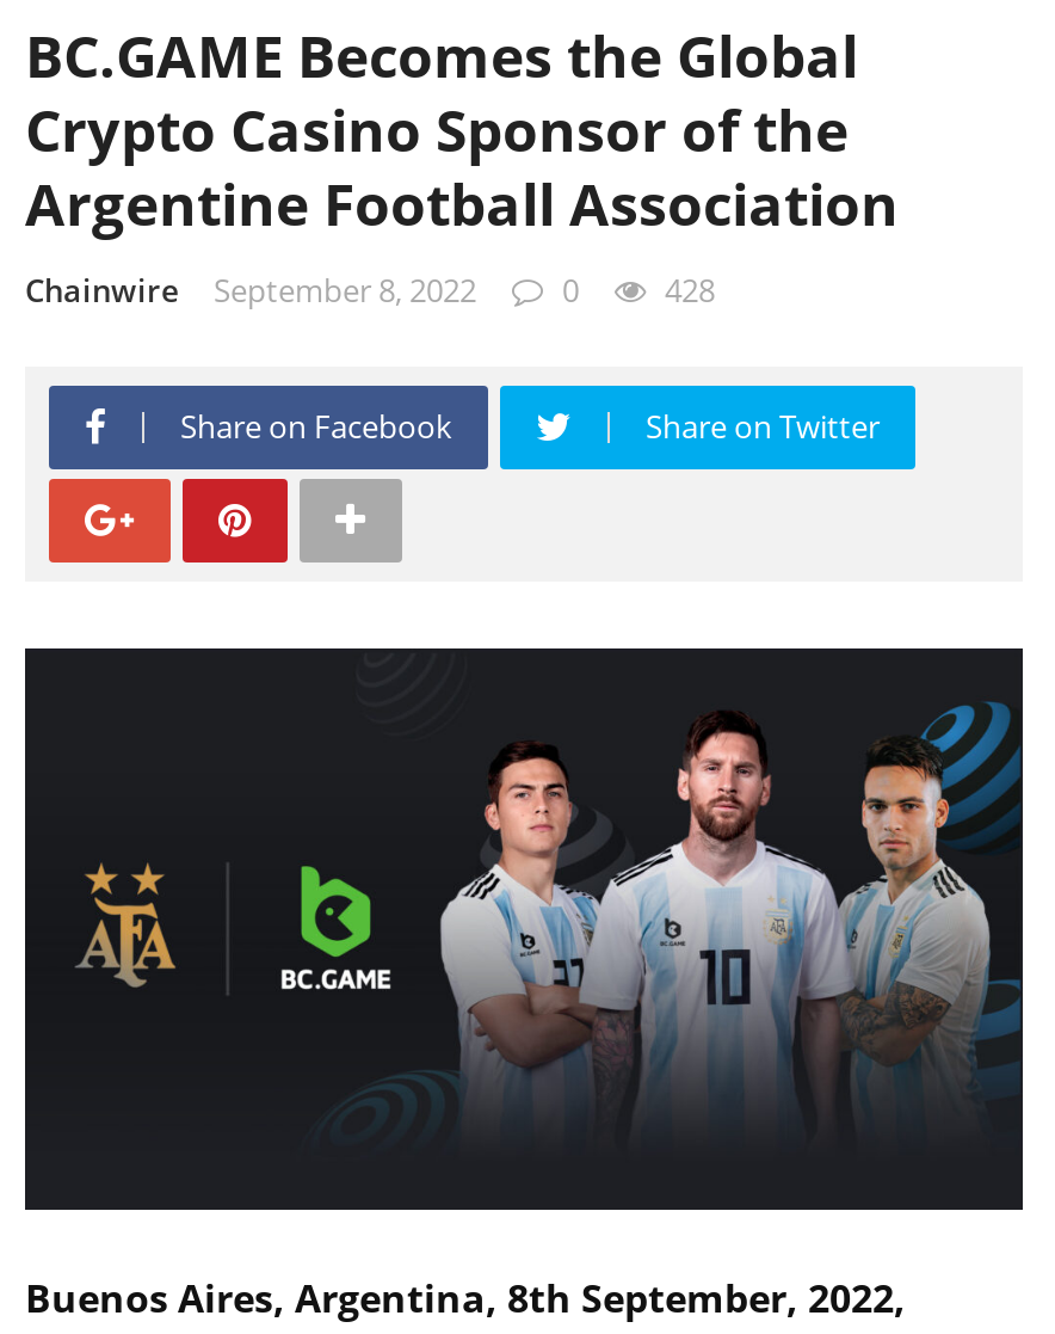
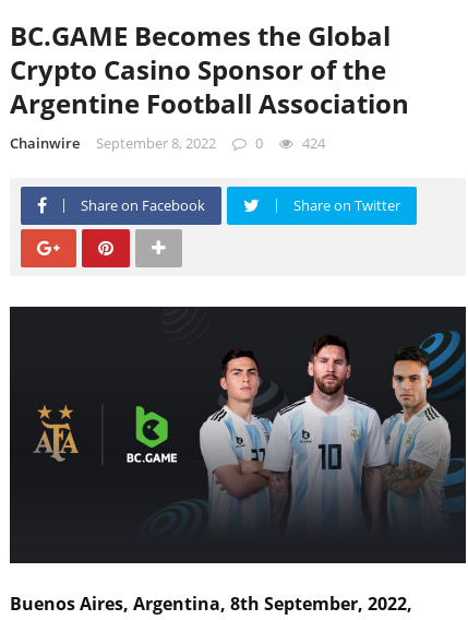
[25,269,715,312] Chainwire September 8, 2022 0 428 -> [10,133,325,153] Chainwire September 8, 2022 0 424

